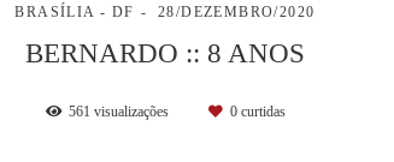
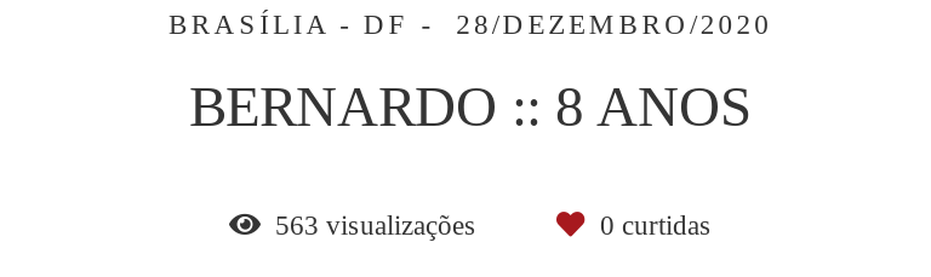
[68,105,172,120] 561 visualizações -> [275,211,484,242] 563 visualizações

